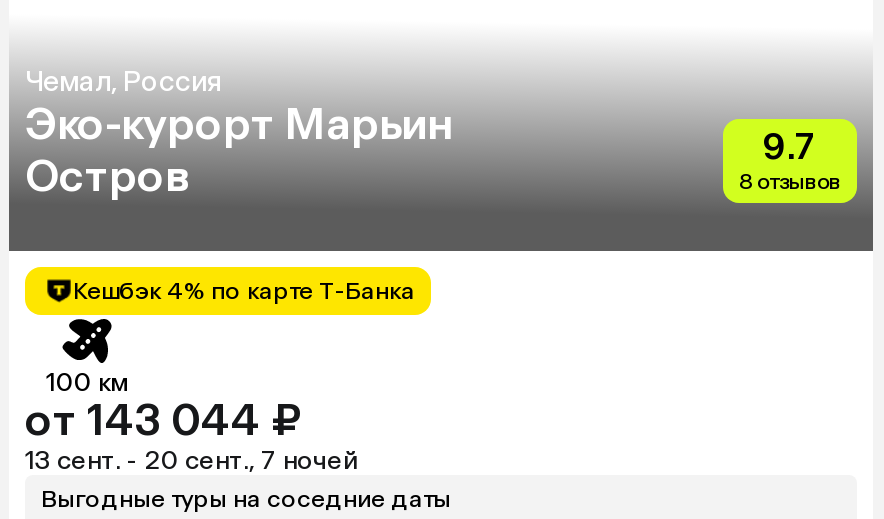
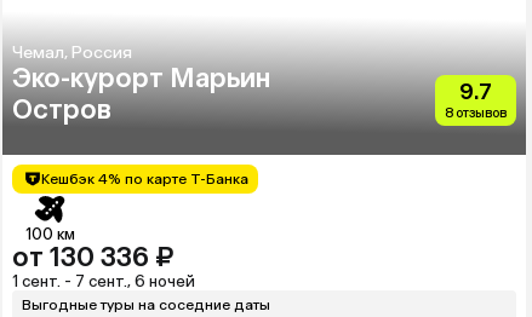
[25,393,301,447] от 143 044 ₽ -> [12,241,173,273] от 130 336 ₽
[25,445,359,475] 13 сент. - 20 сент., 7 ночей -> [12,272,195,290] 1 сент. - 7 сент., 6 ночей

